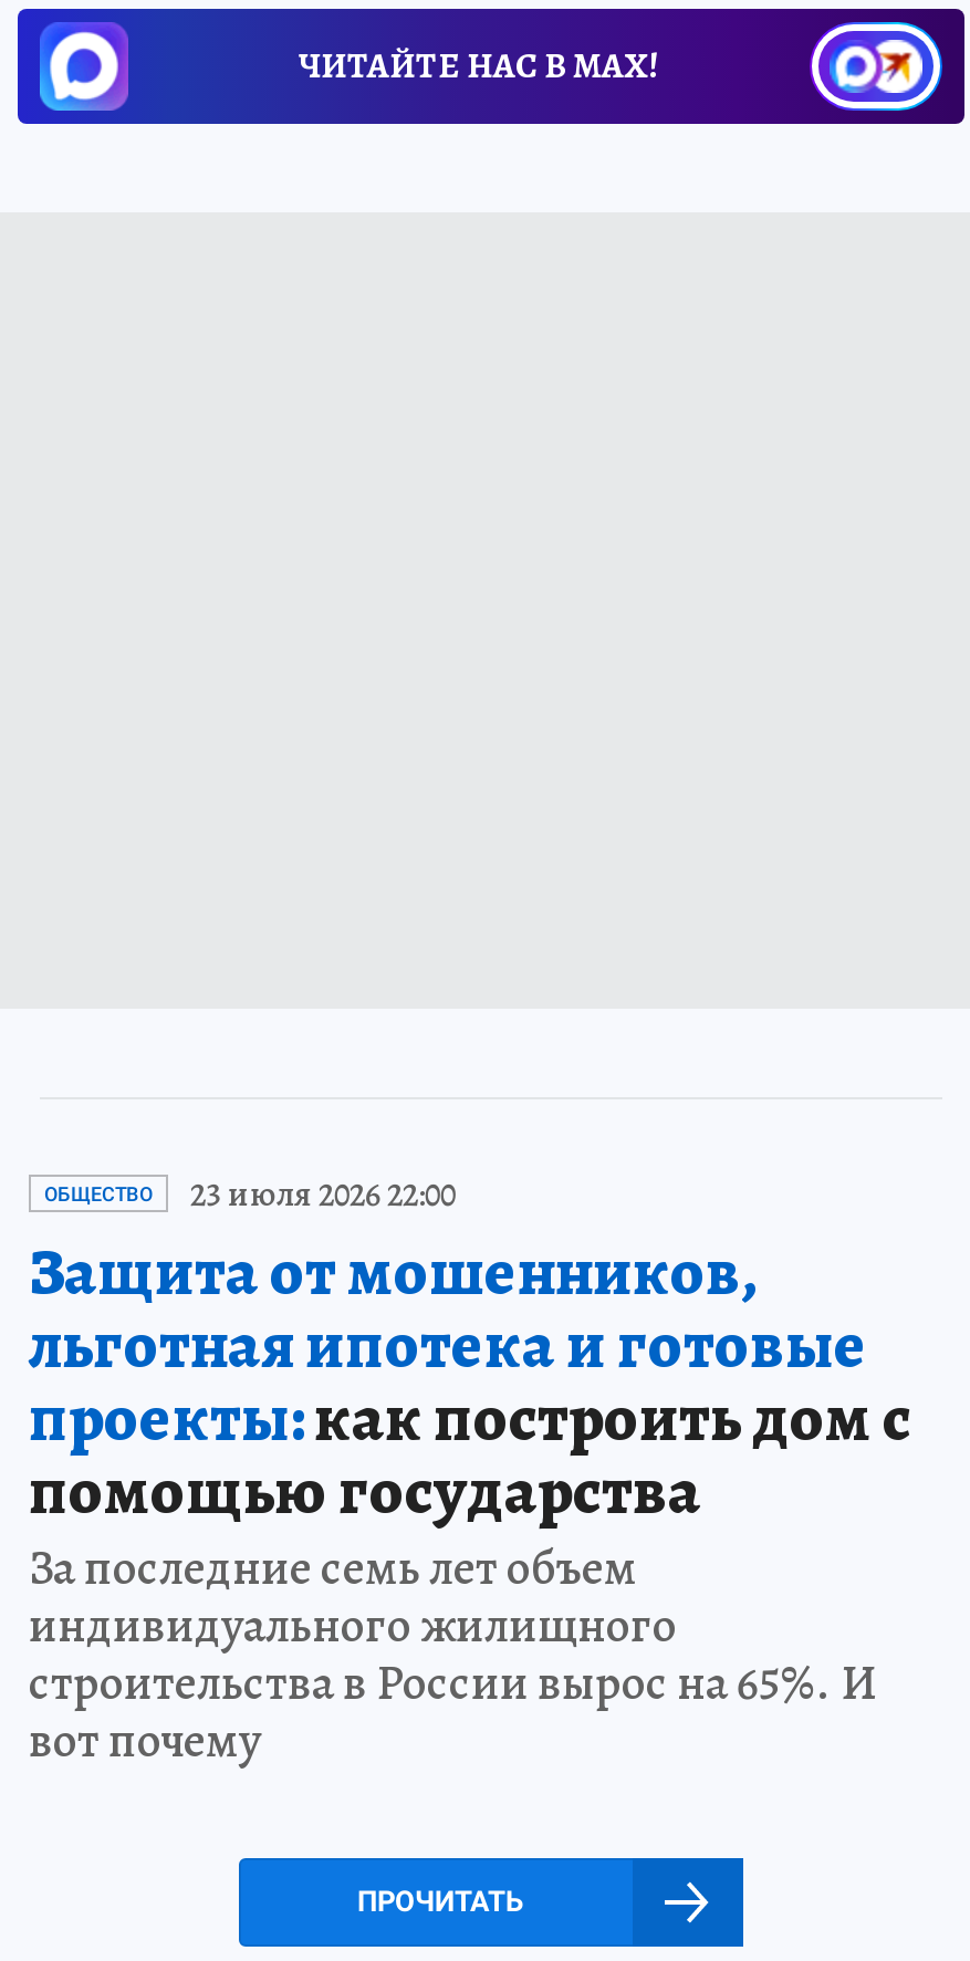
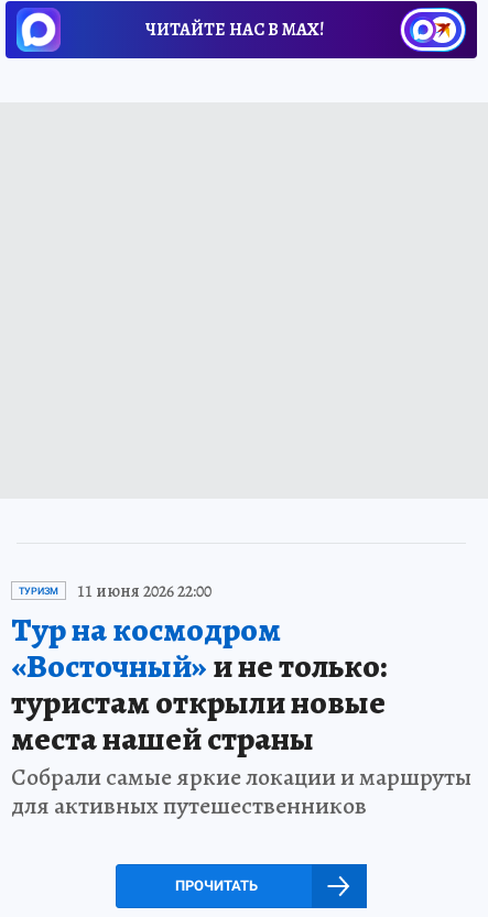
[29,1170,911,1773] ОБЩЕСТВО | 23 июля 2026 22:00 | Защита от мошенников, | льготная ипотека и готовые | проекты:как построить дом с | помощью государства | За последние семь лет объем | индивидуального жилищного | строительства в России вырос на 65%. И | вот почему -> [11,579,471,822] ТУРИЗМ | 11 июня 2026 22:00 | Тур на космодром | «Восточный»и не только: | туристам открыли новые | места нашей страны | Собрали самые яркие локации и маршруты | для активных путешественников

